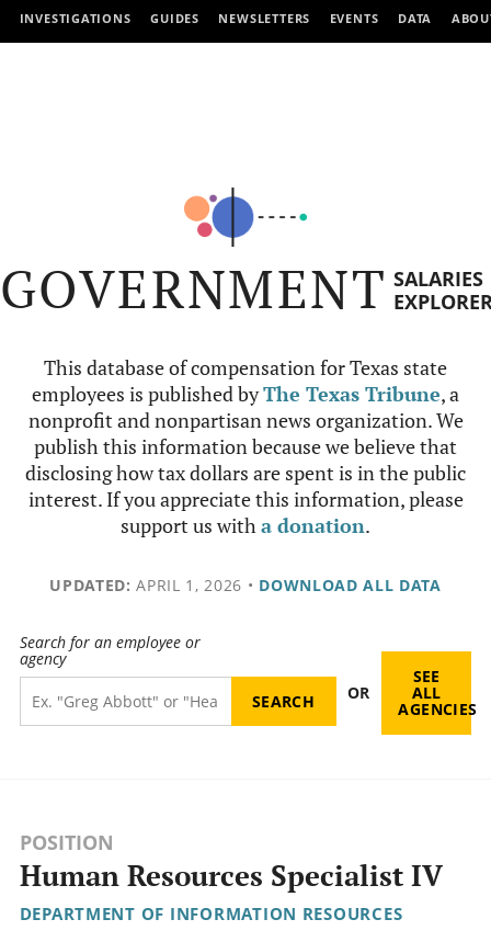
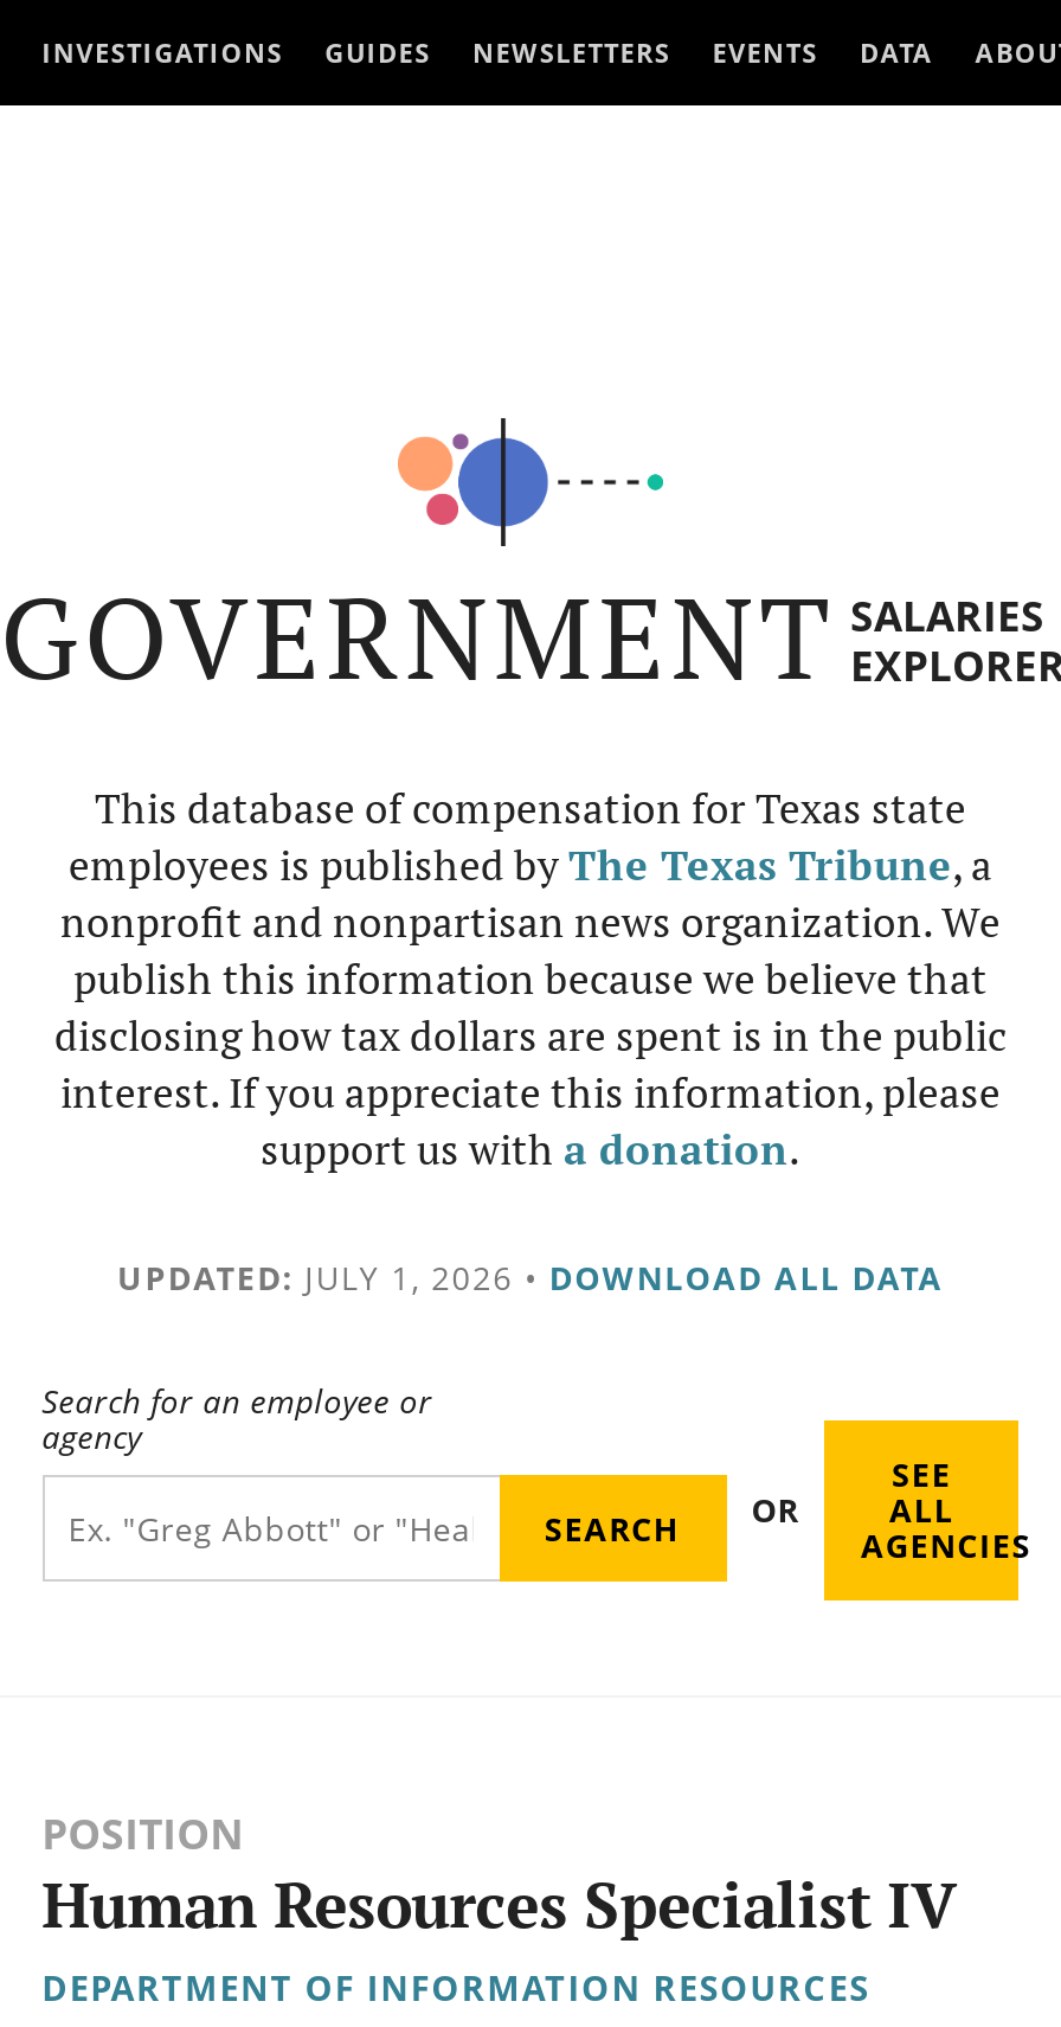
[50,575,441,595] UPDATED: APRIL 1, 2026 • DOWNLOAD ALL DATA -> [117,1255,944,1300] UPDATED: JULY 1, 2026 • DOWNLOAD ALL DATA

